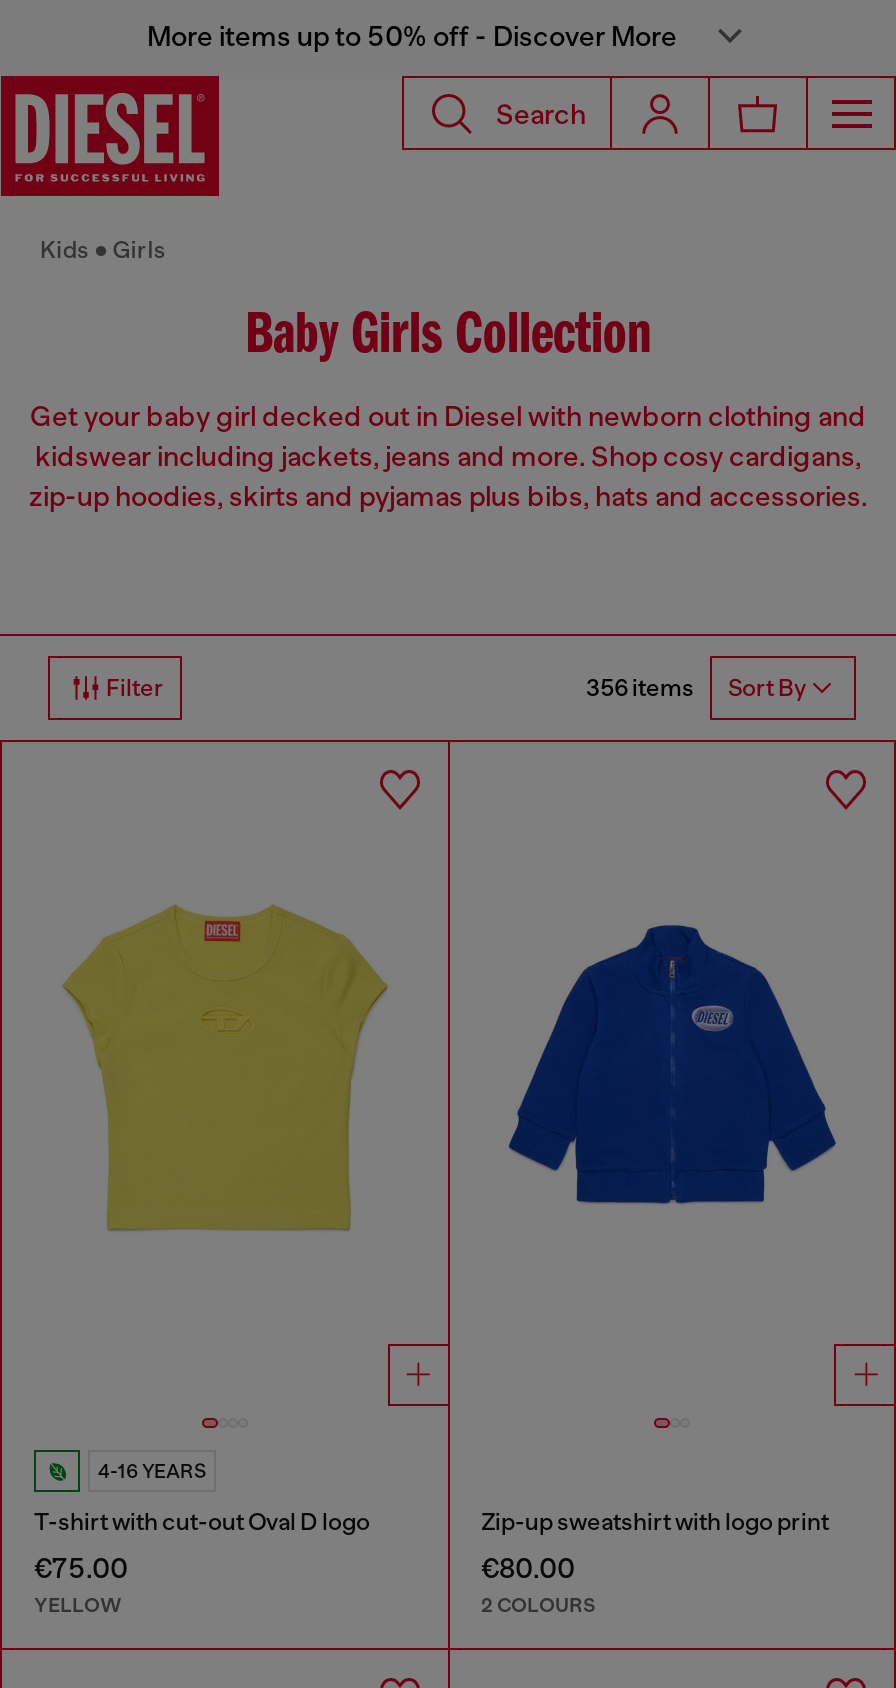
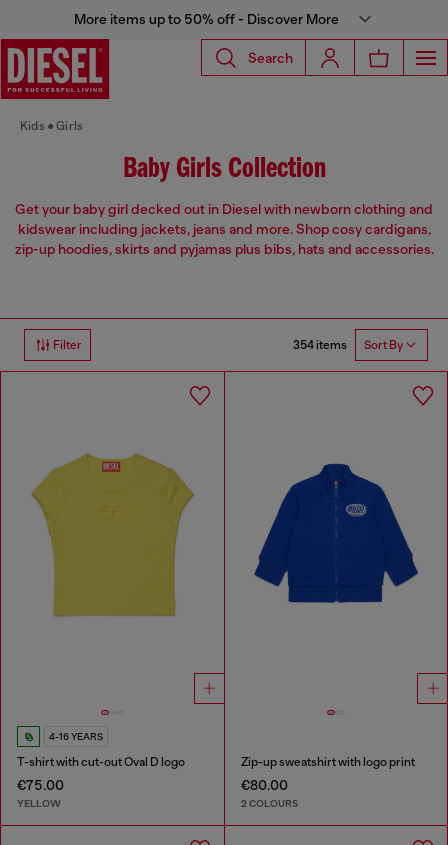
[586,674,806,703] 356 items Sort By -> [293,338,403,352] 354 items Sort By

